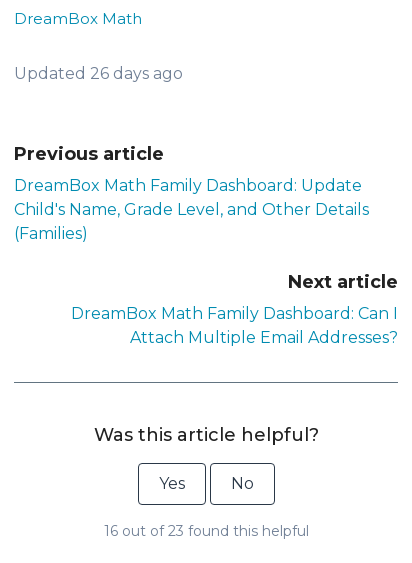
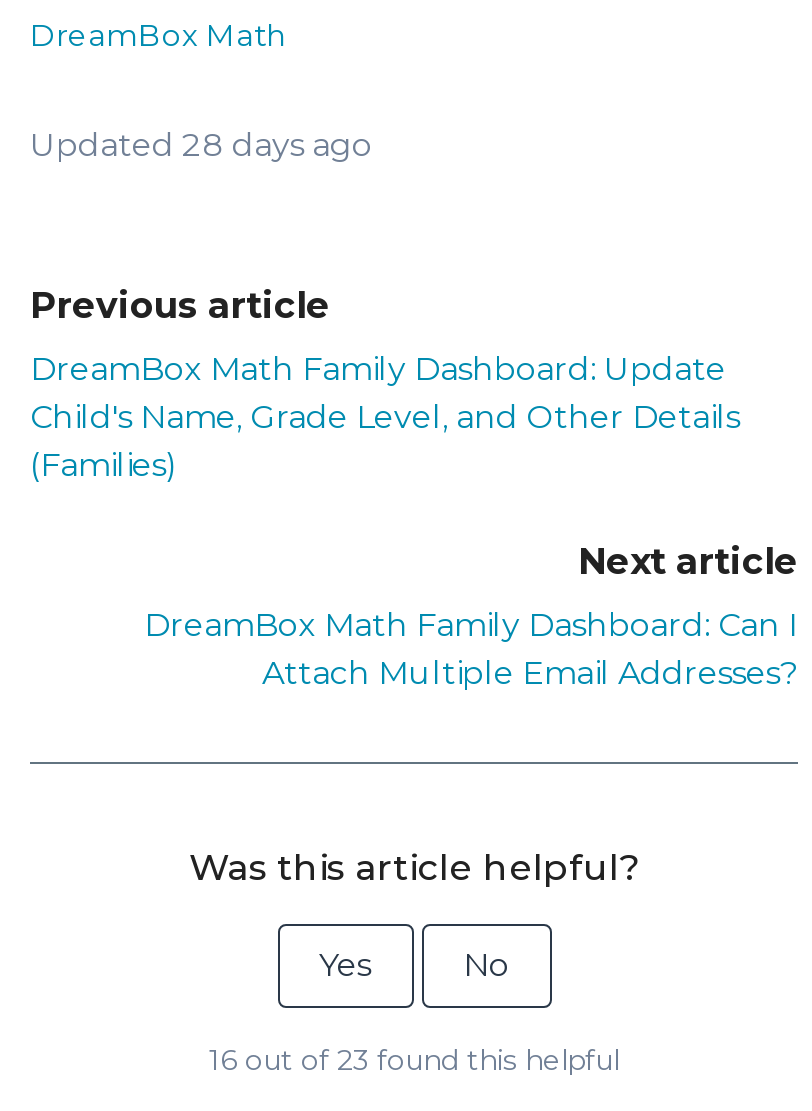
[14,64,183,83] Updated 26 days ago -> [30,127,372,165] Updated 28 days ago

